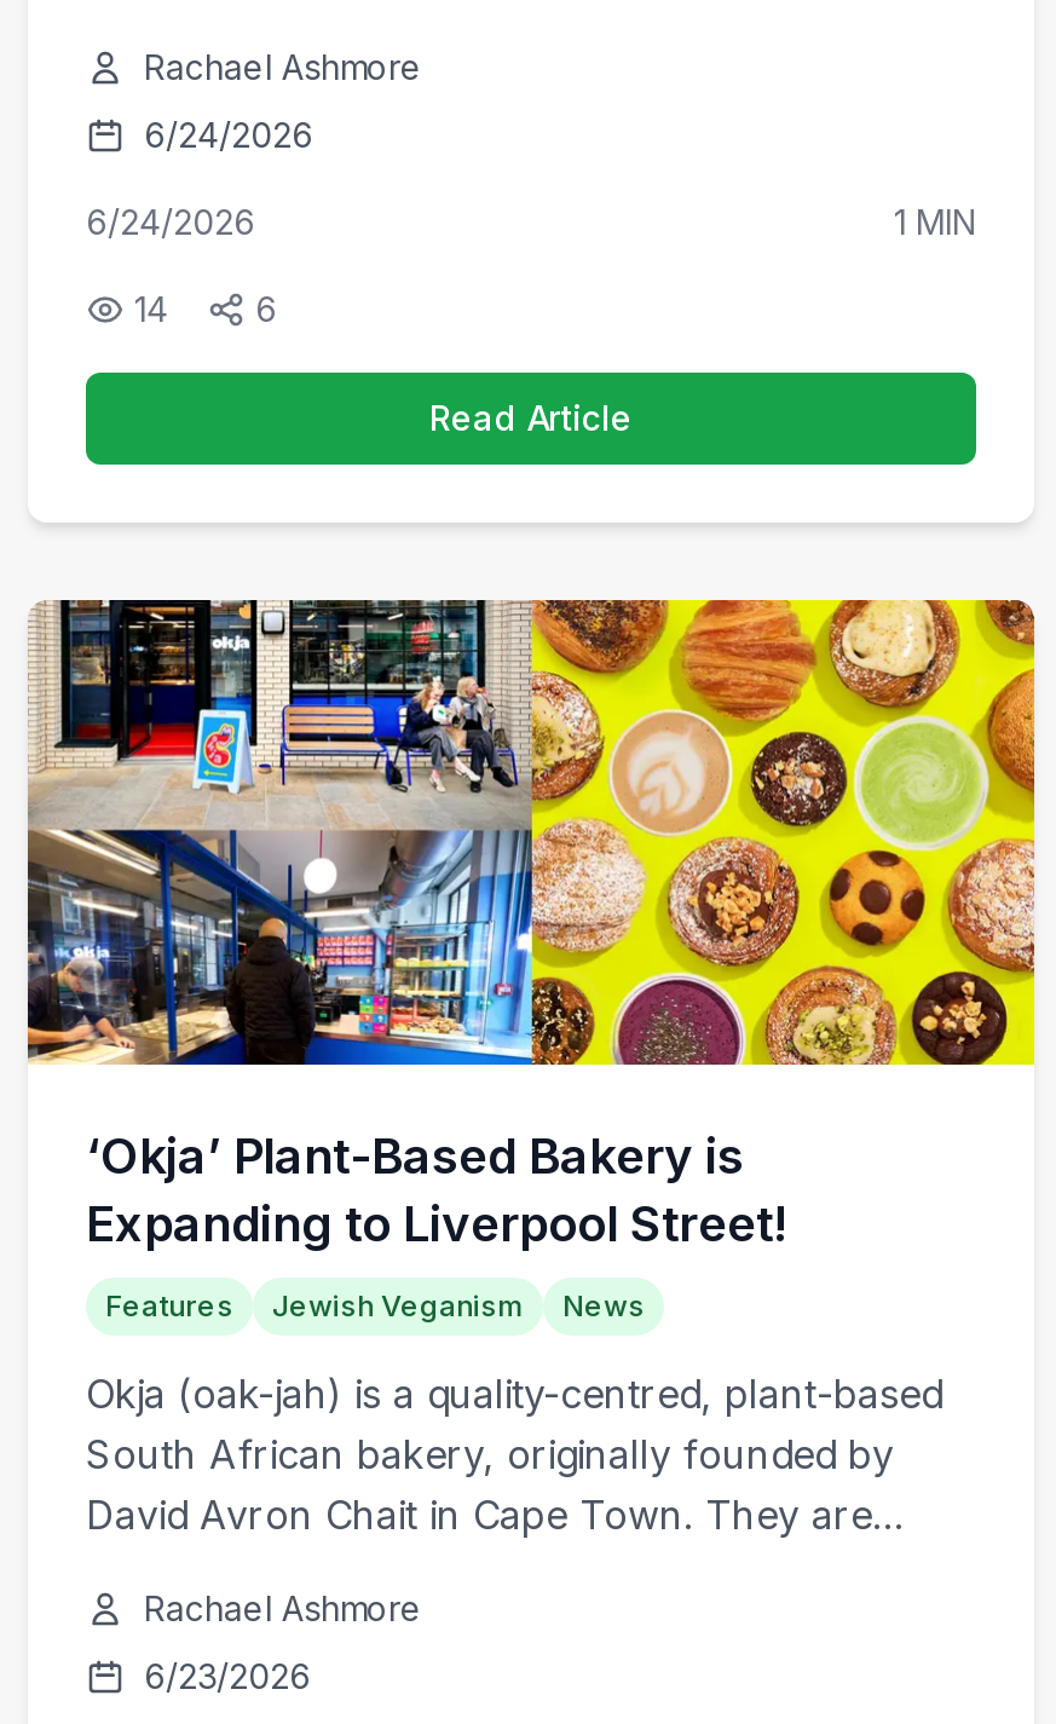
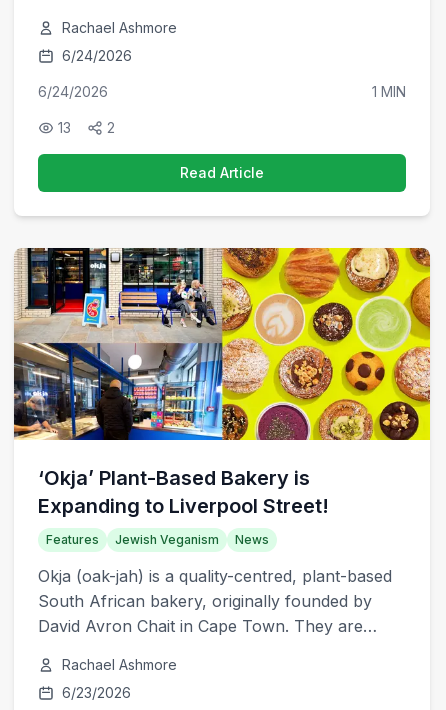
[134,288,168,329] 14 -> [58,119,71,136] 13
[255,288,277,329] 6 -> [107,119,115,136] 2

